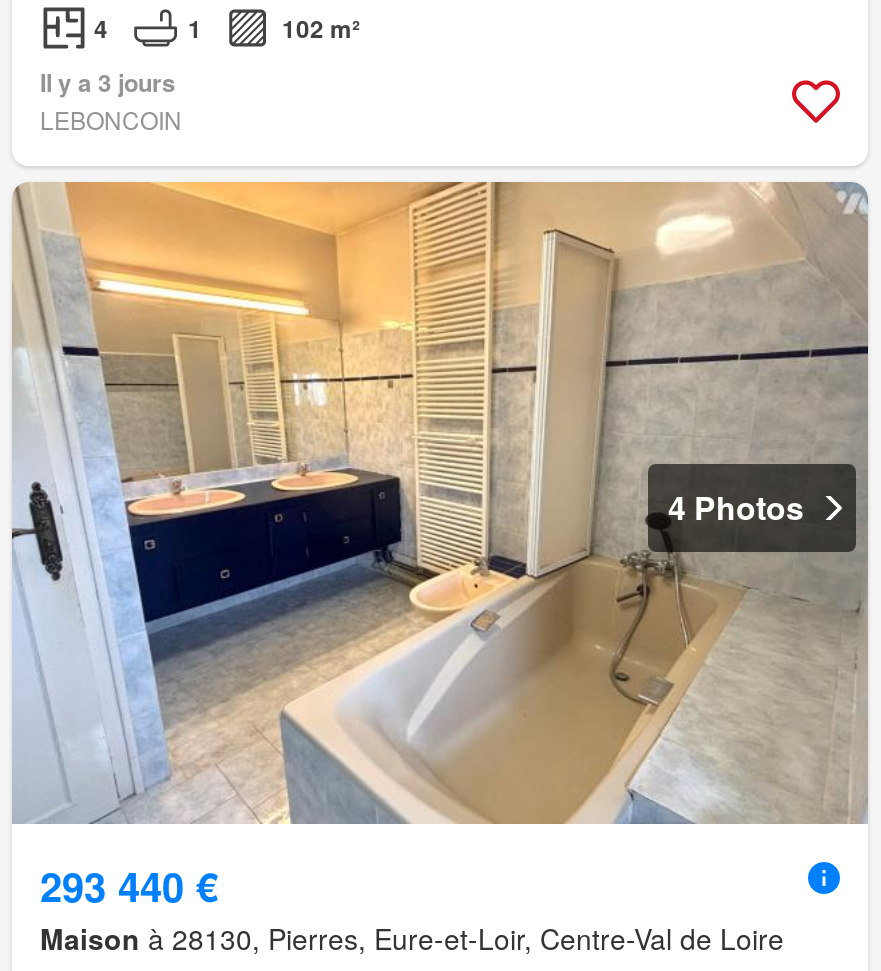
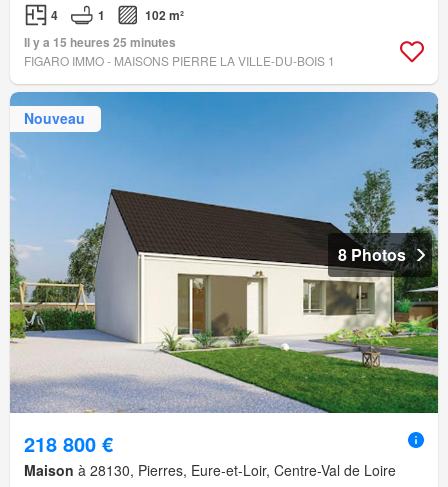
[40,64,182,136] Il y a 3 jours | LEBONCOIN -> [24,33,335,128] Il y a 15 heures 25 minutes | FIGARO IMMO - MAISONS PIERRE LA VILLE-DU-BOIS 1 | Nouveau
[12,180,868,824] [image] | 4 Photos -> [9,91,438,414] [image] | 8 Photos
[40,856,218,914] 293 440 € -> [24,429,113,458] 218 800 €

